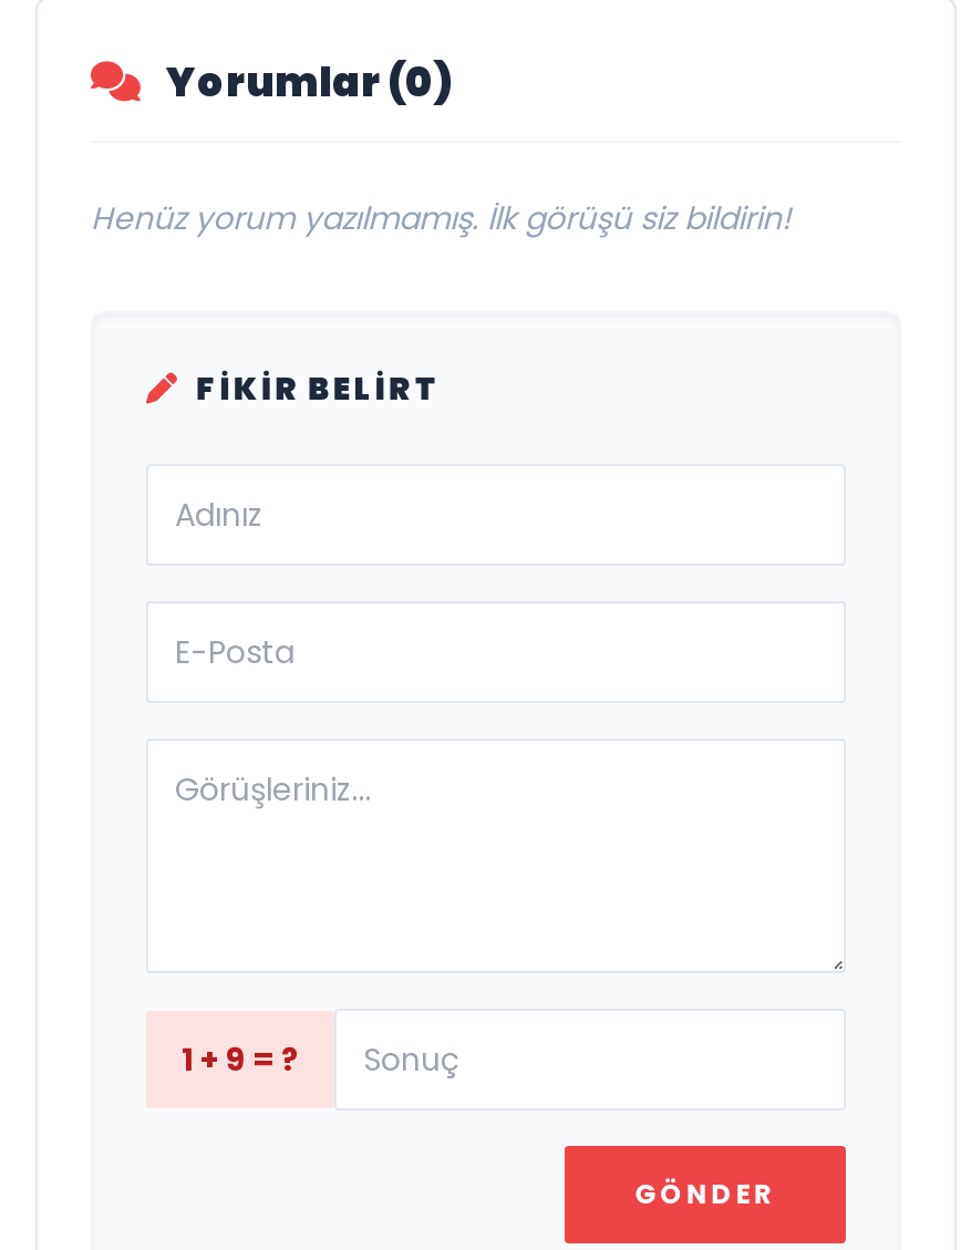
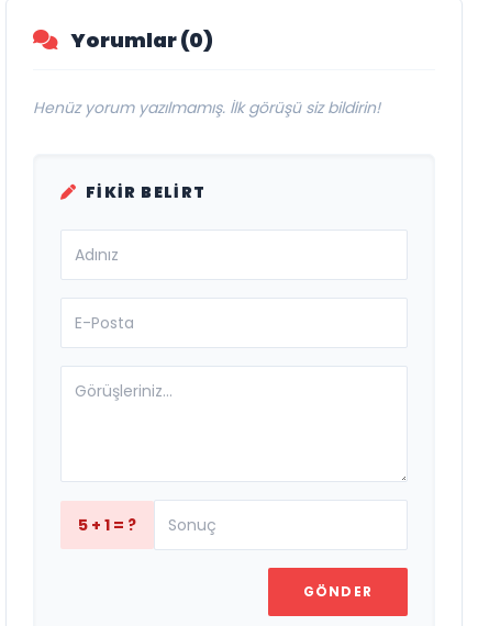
[182,1037,299,1082] 1 + 9 = ? -> [78,515,136,536] 5 + 1 = ?

